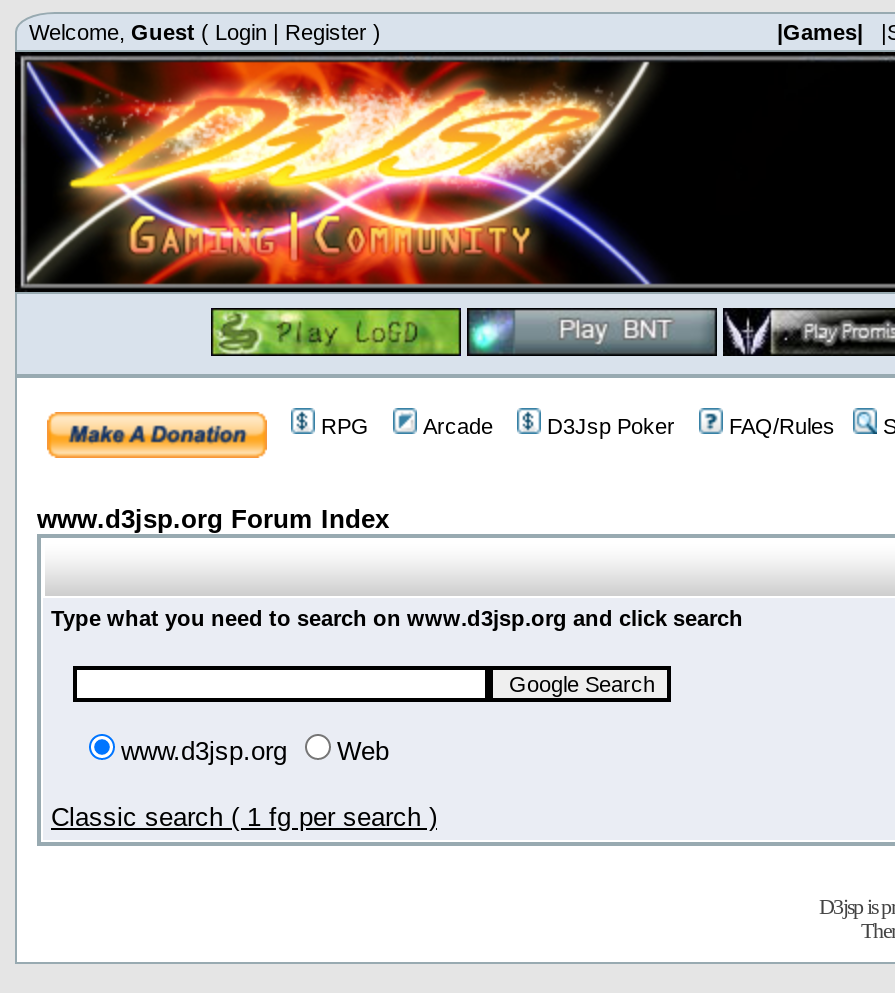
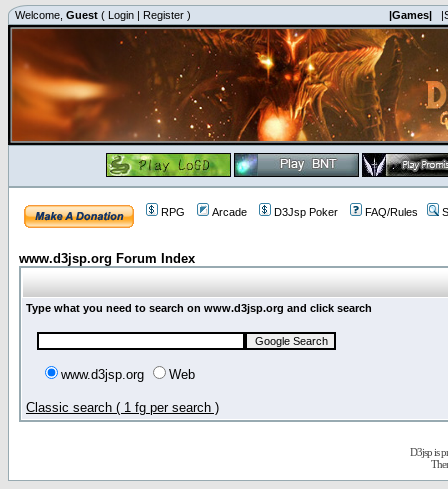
[23,60,889,286] [image] -> [11,28,445,142] [image]

